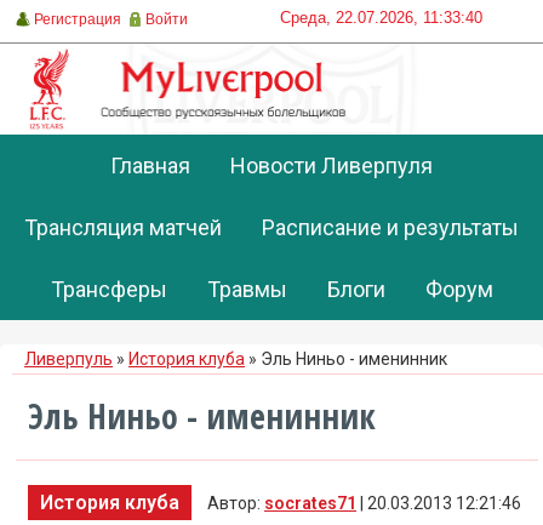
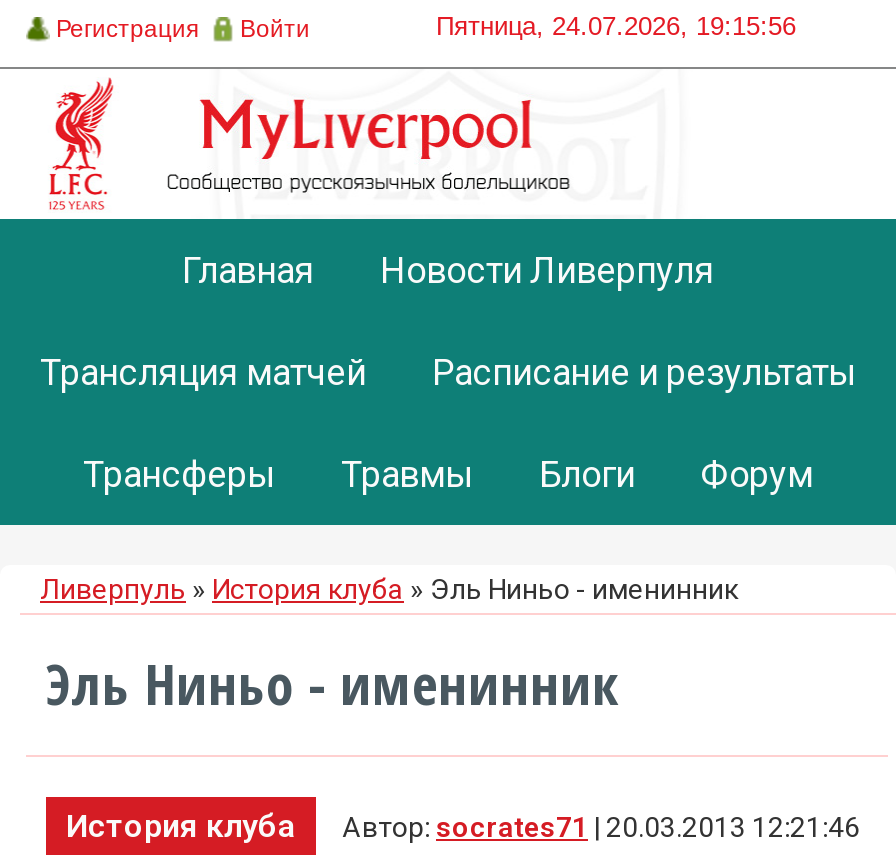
[280,8,482,27] Среда, 22.07.2026, 11:33:40 -> [436,11,796,41] Пятница, 24.07.2026, 19:15:56

